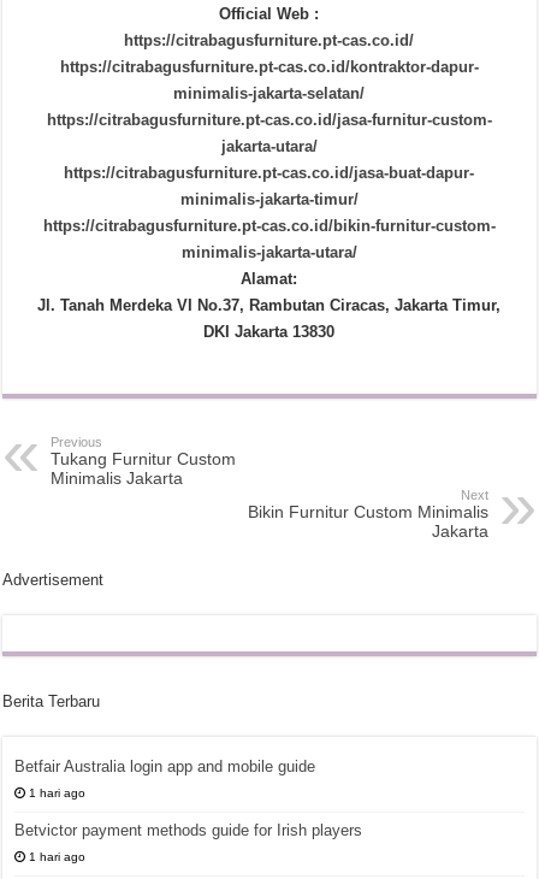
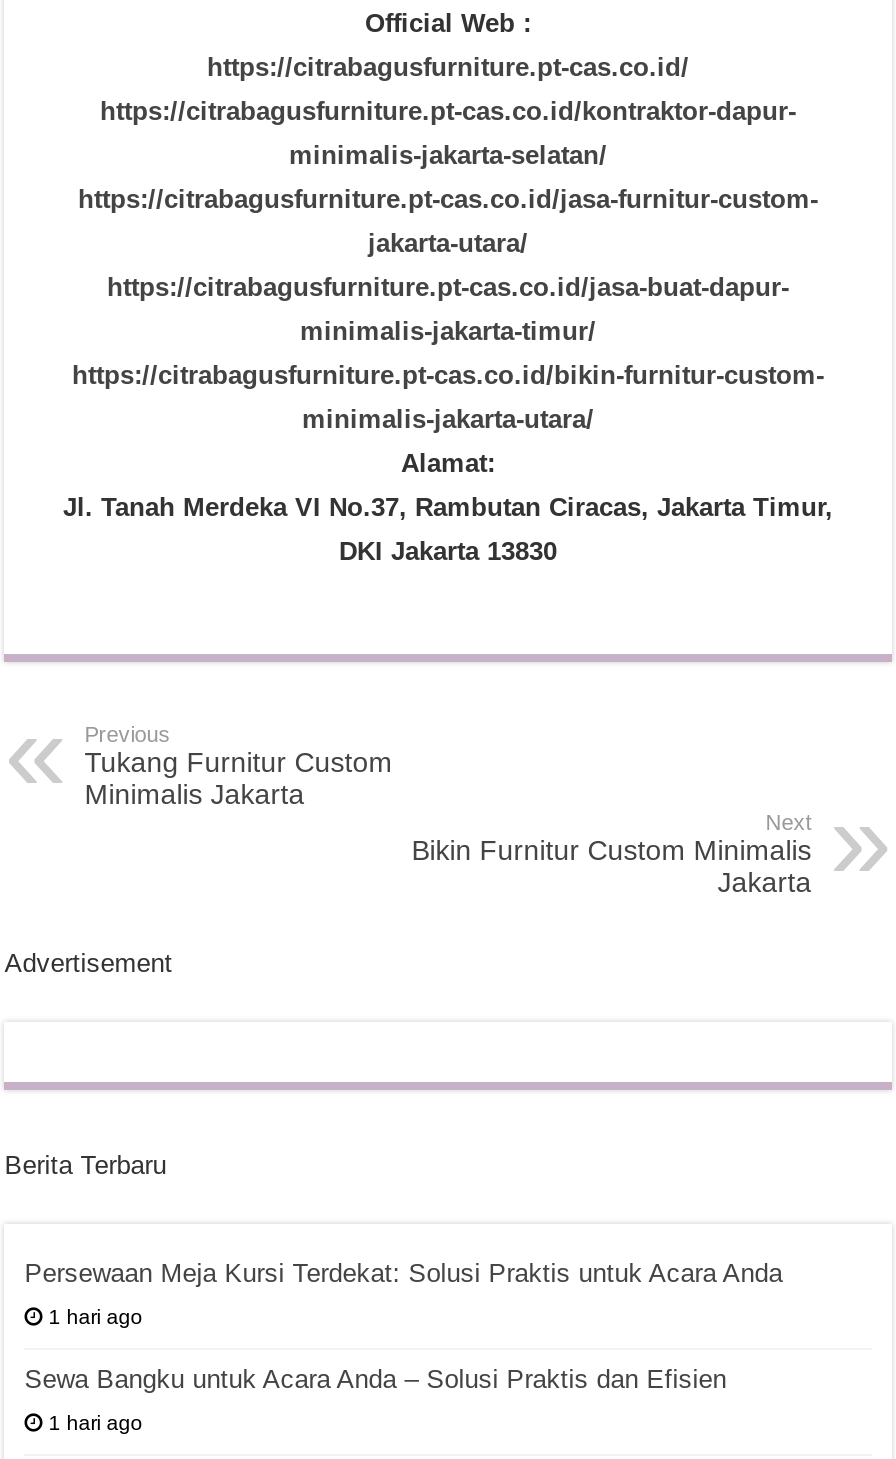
[15,757,315,775] Betfair Australia login app and mobile guide -> [24,1258,782,1288] Persewaan Meja Kursi Terdekat: Solusi Praktis untuk Acara Anda
[15,821,362,839] Betvictor payment methods guide for Irish players -> [24,1364,726,1394] Sewa Bangku untuk Acara Anda – Solusi Praktis dan Efisien

